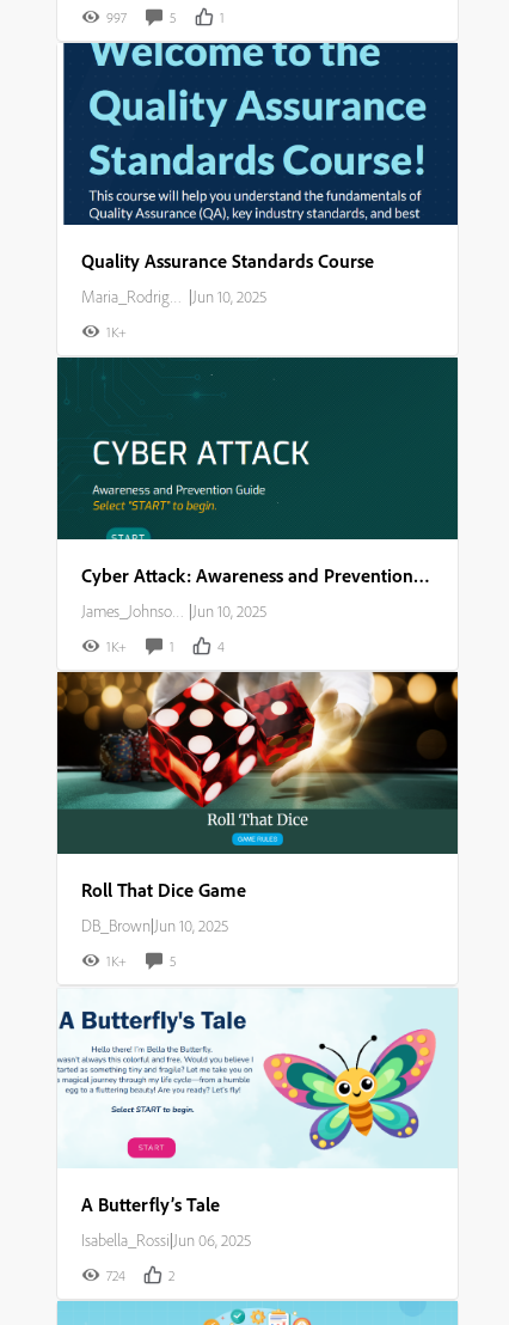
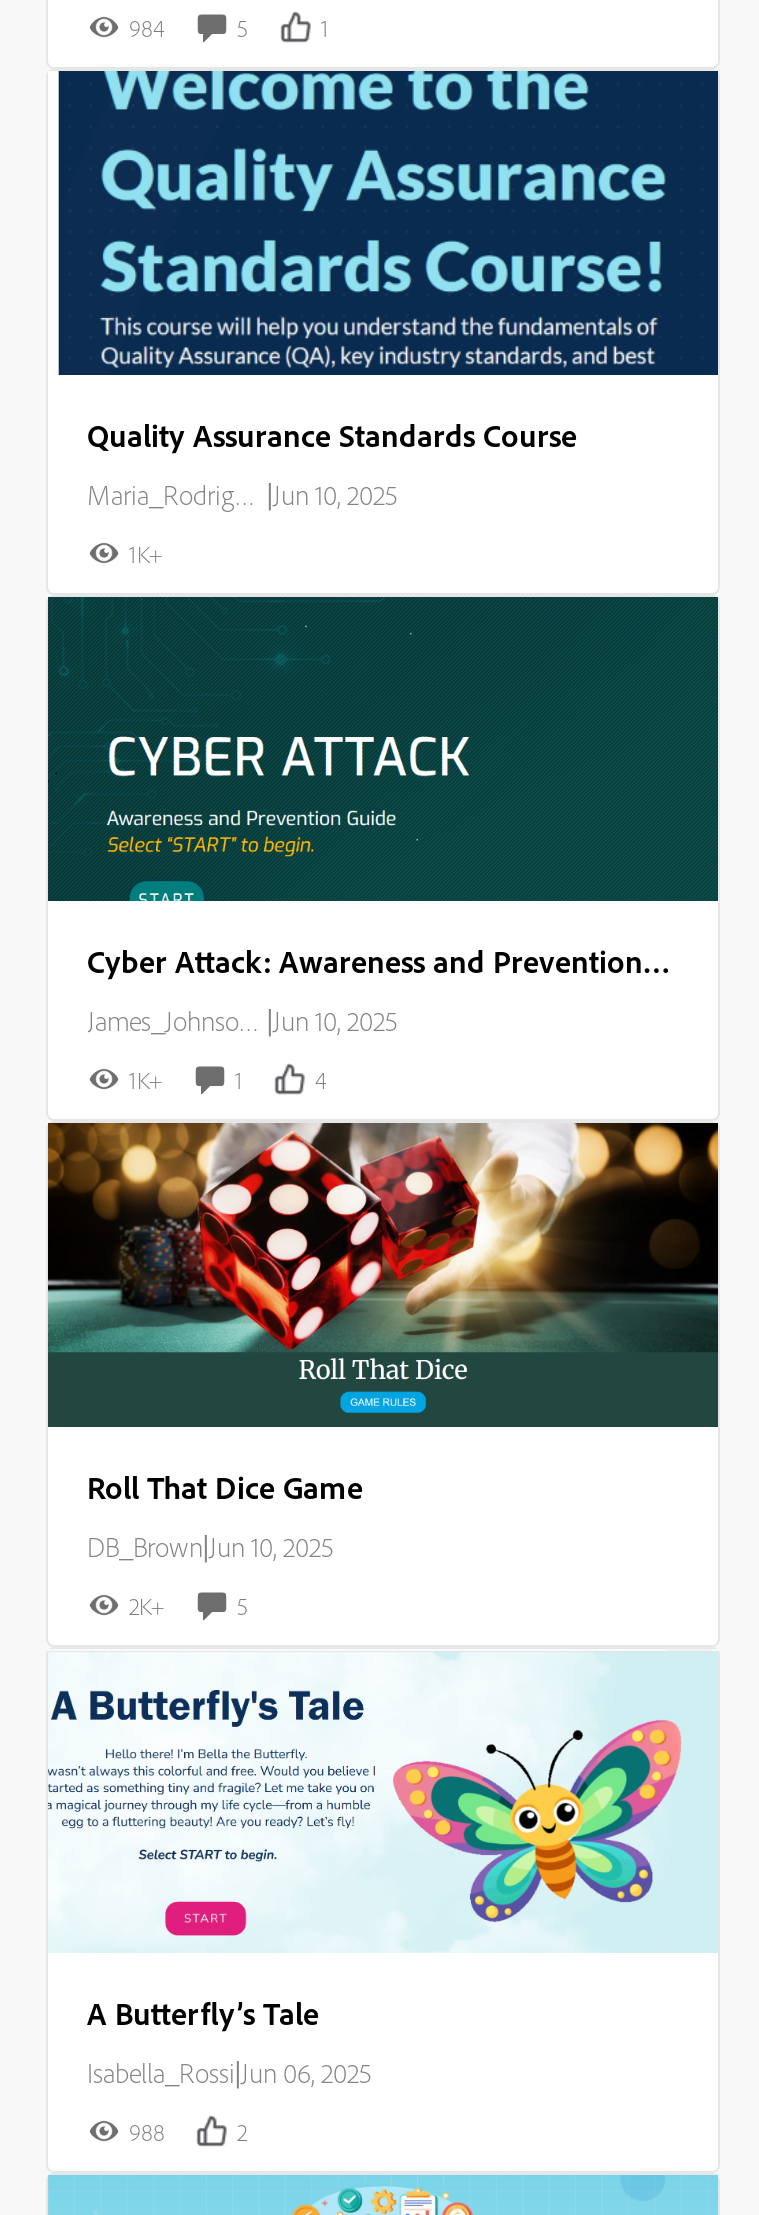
[106,8,126,26] 997 -> [129,13,165,43] 984
[106,952,126,970] 1K+ -> [129,1591,165,1621] 2K+
[106,1266,125,1284] 724 -> [129,2117,165,2147] 988

